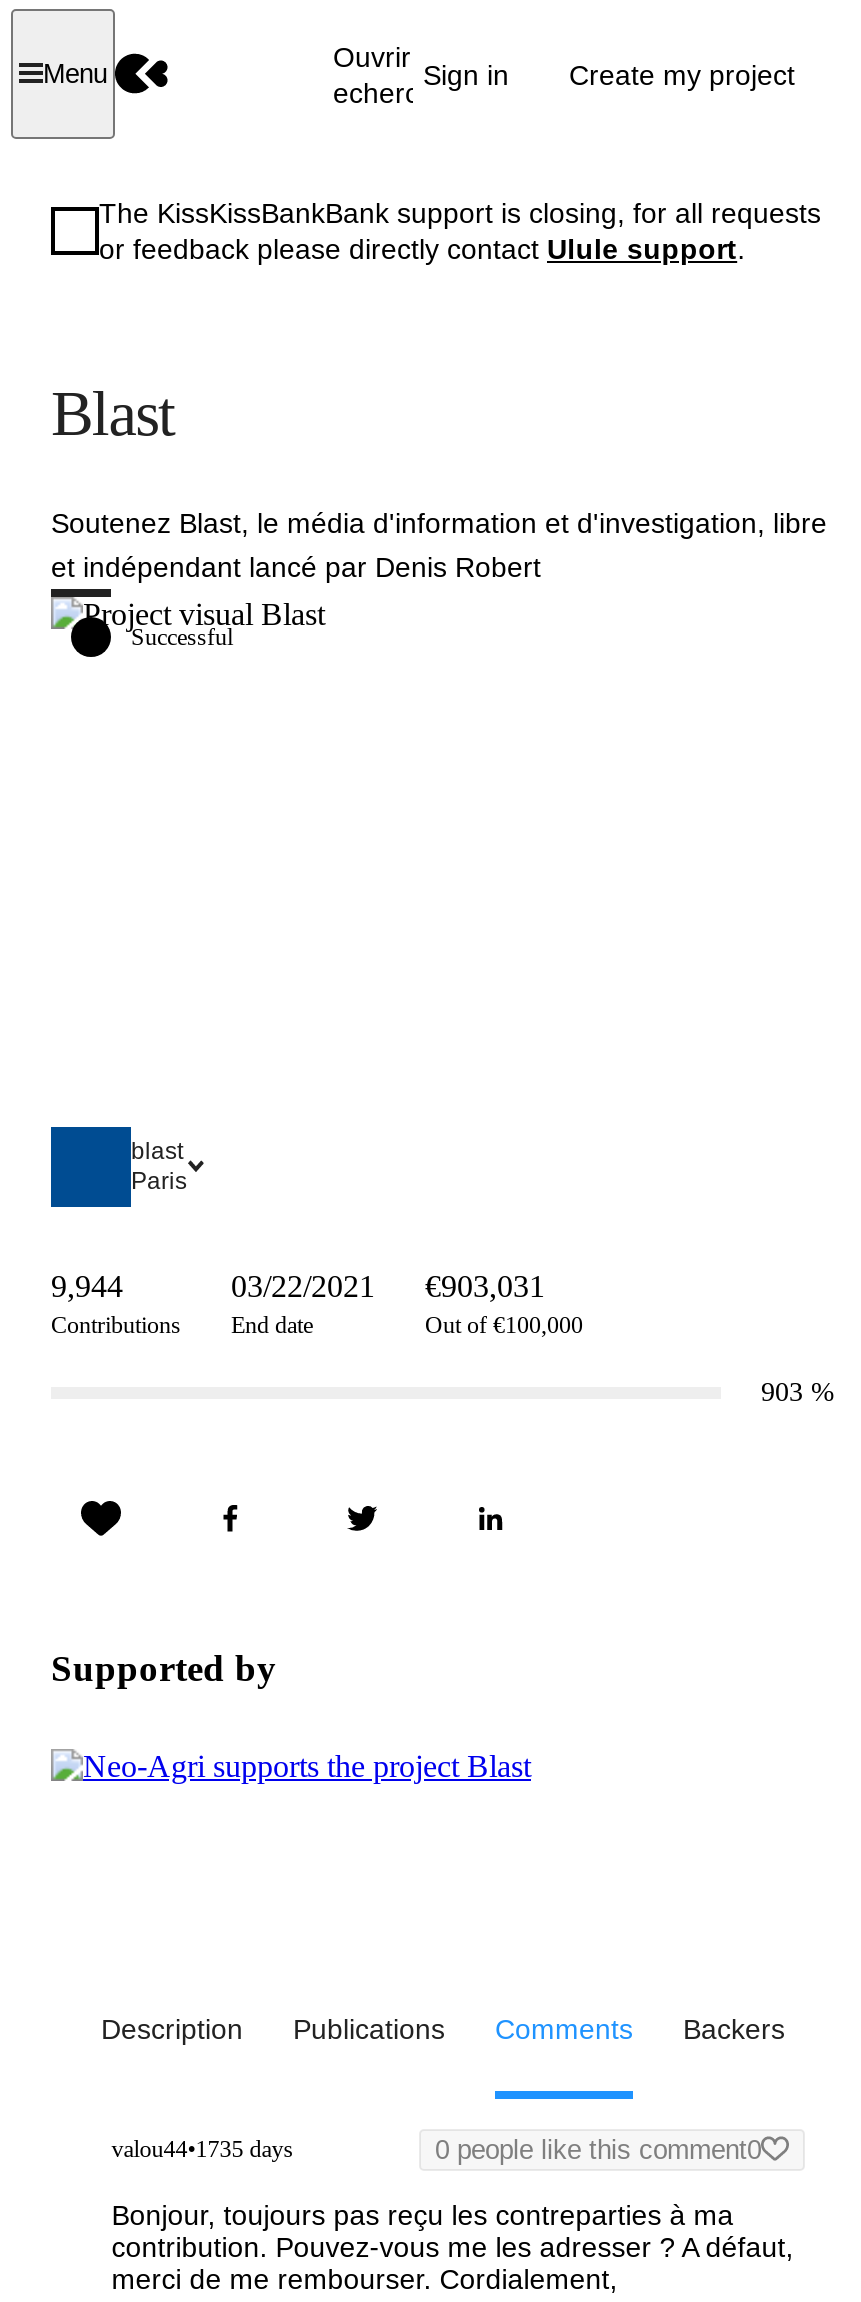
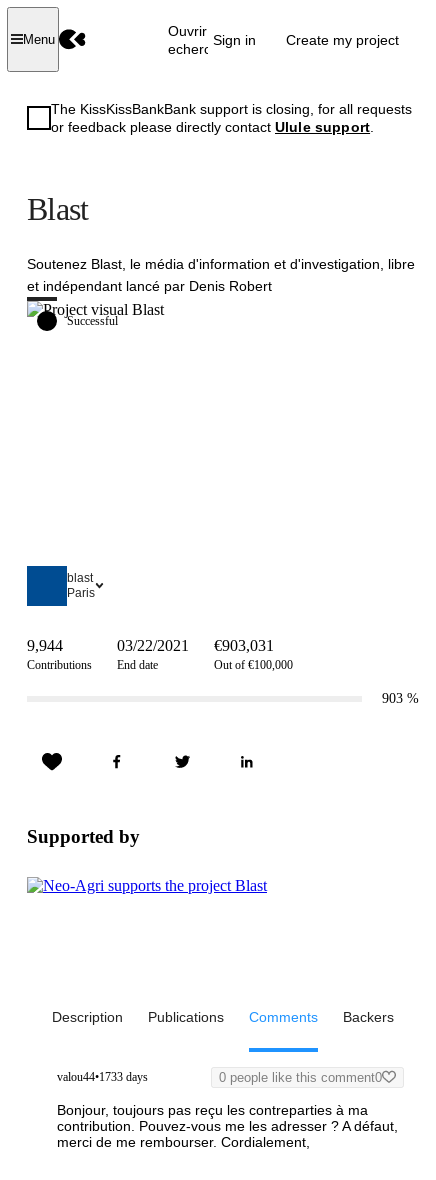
[111,2134,293,2162] valou44•1735 days -> [57,1069,148,1083] valou44•1733 days

